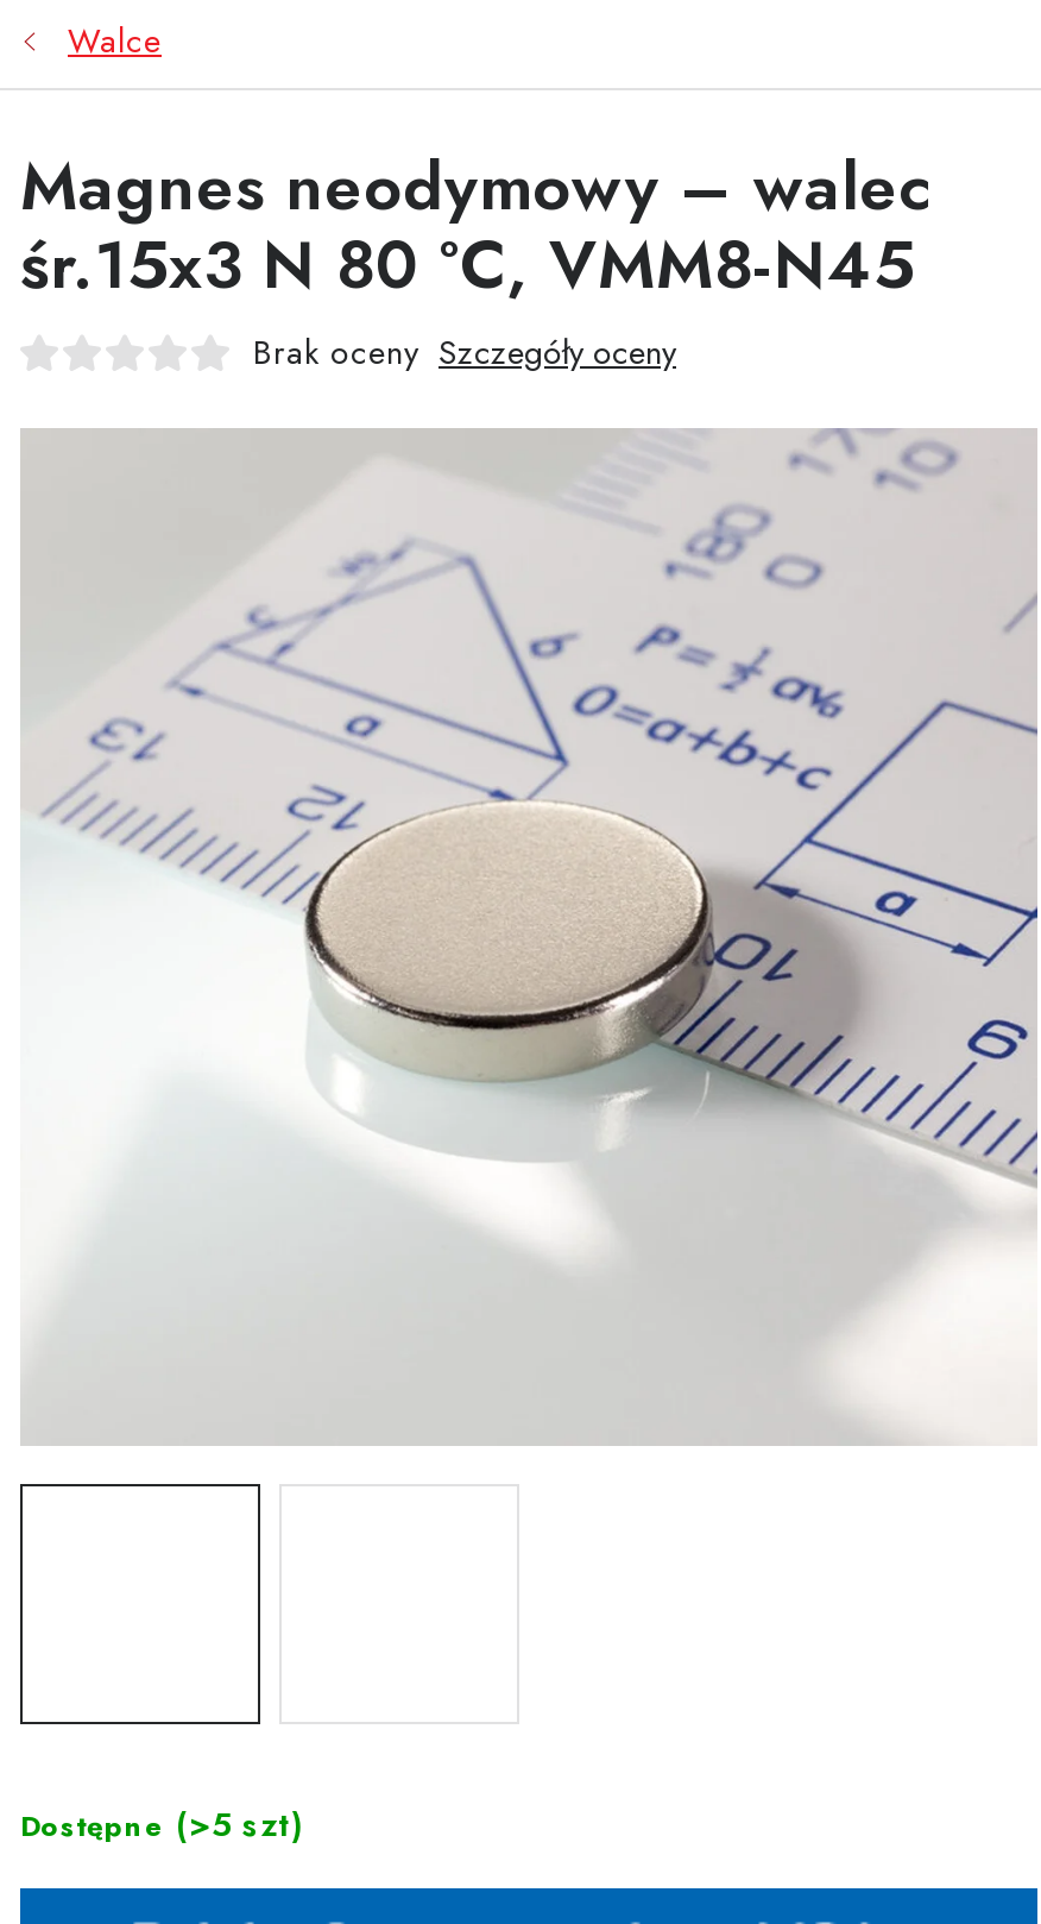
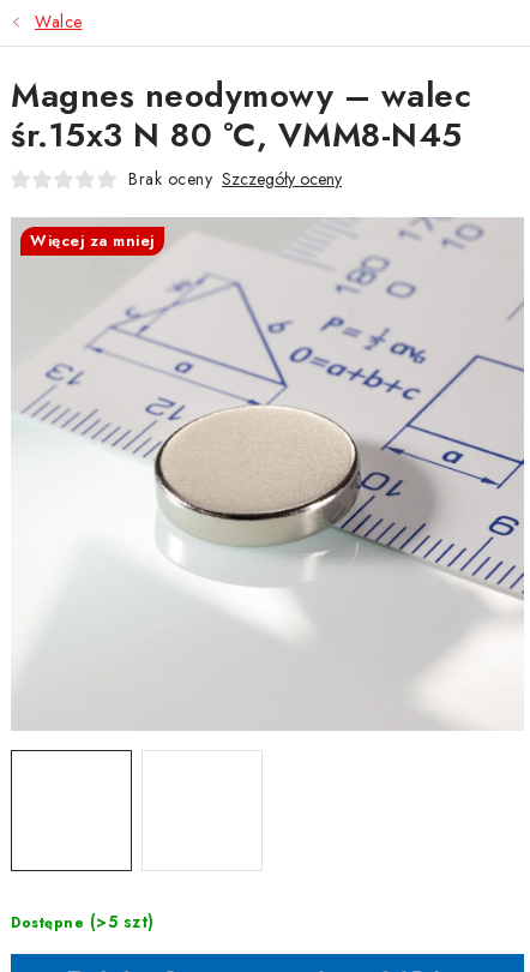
none -> [30,229,154,252] Więcej za mniej

